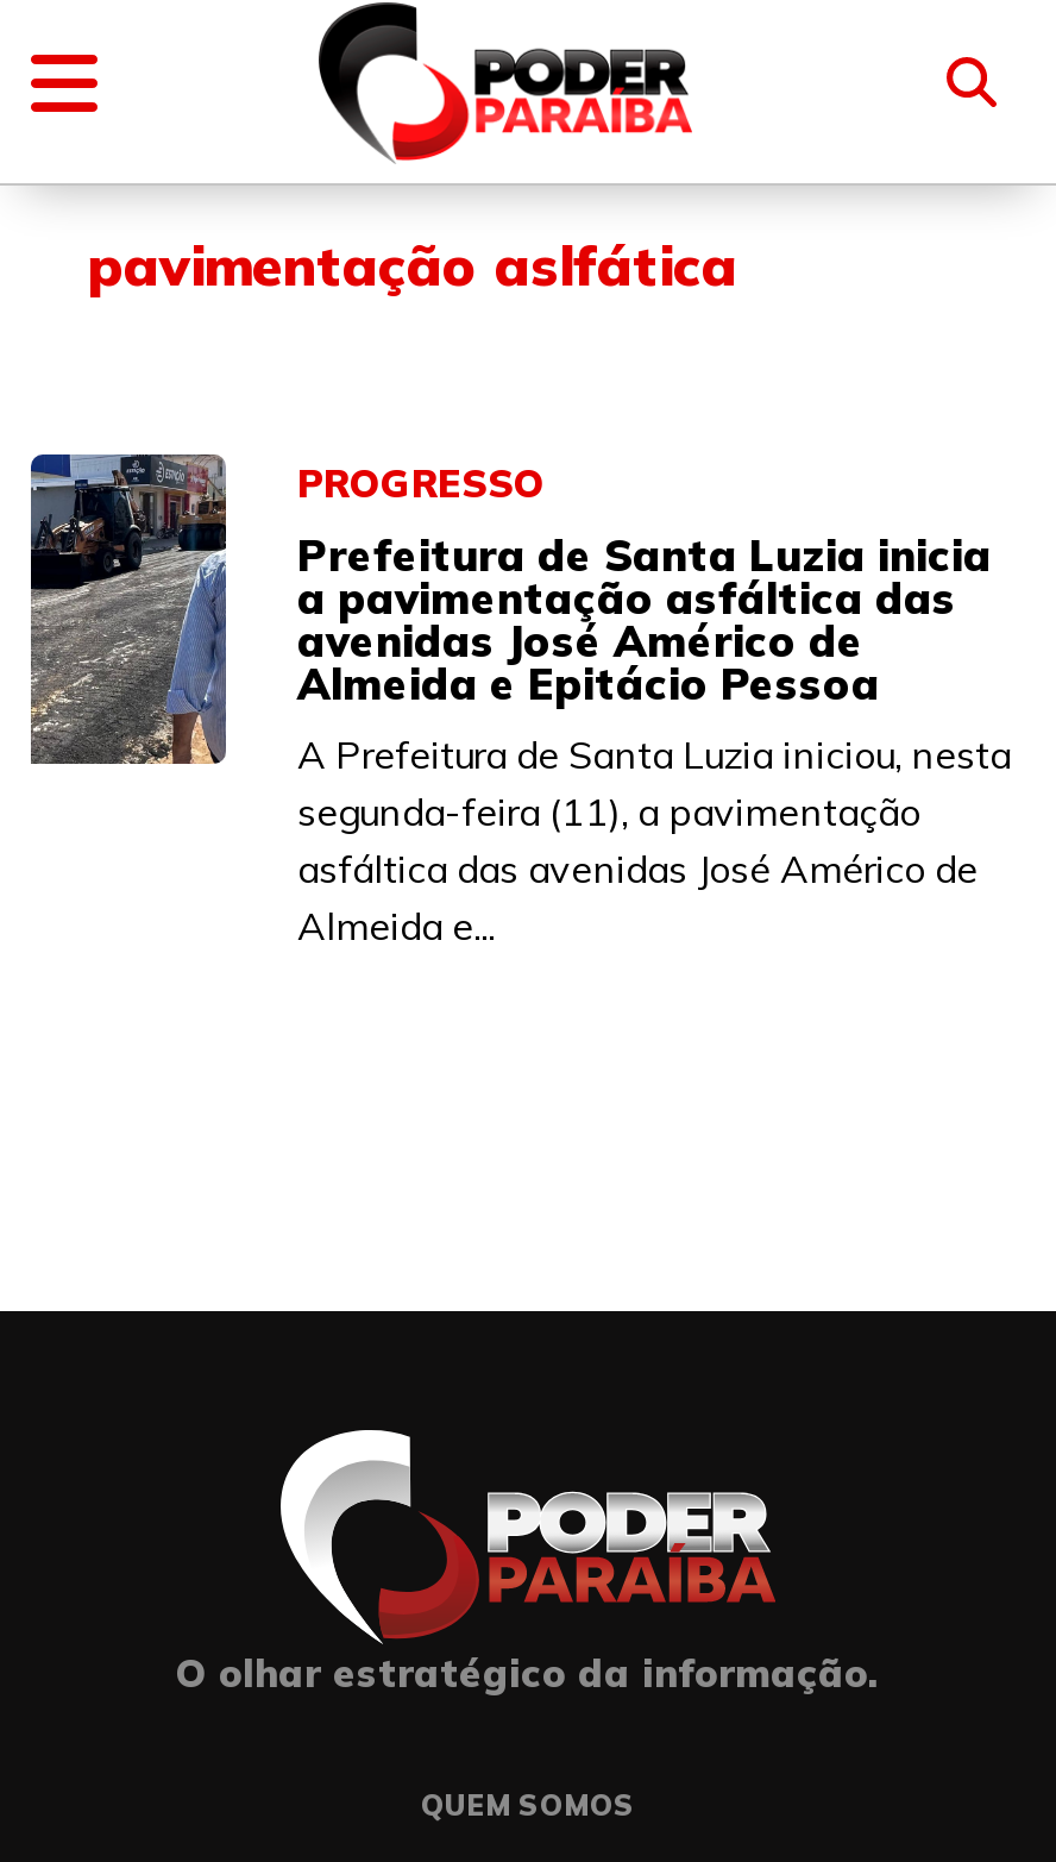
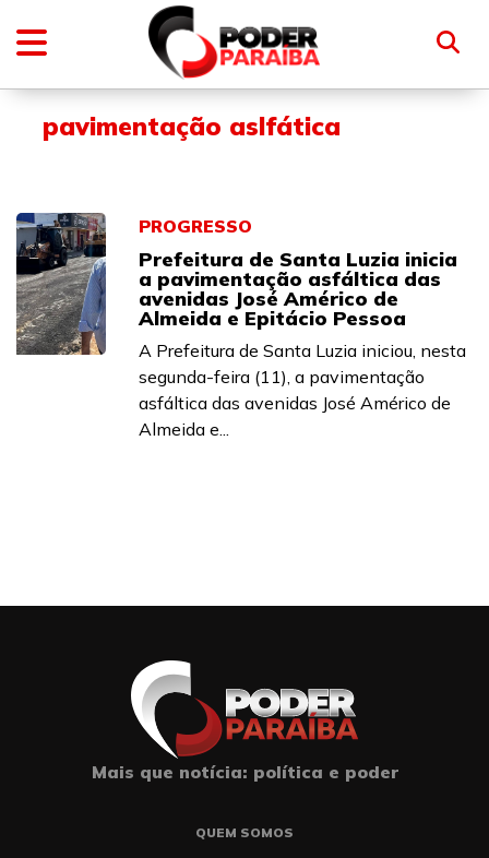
[176,1649,880,1697] O olhar estratégico da informação. -> [91,761,398,783] Mais que notícia: política e poder

